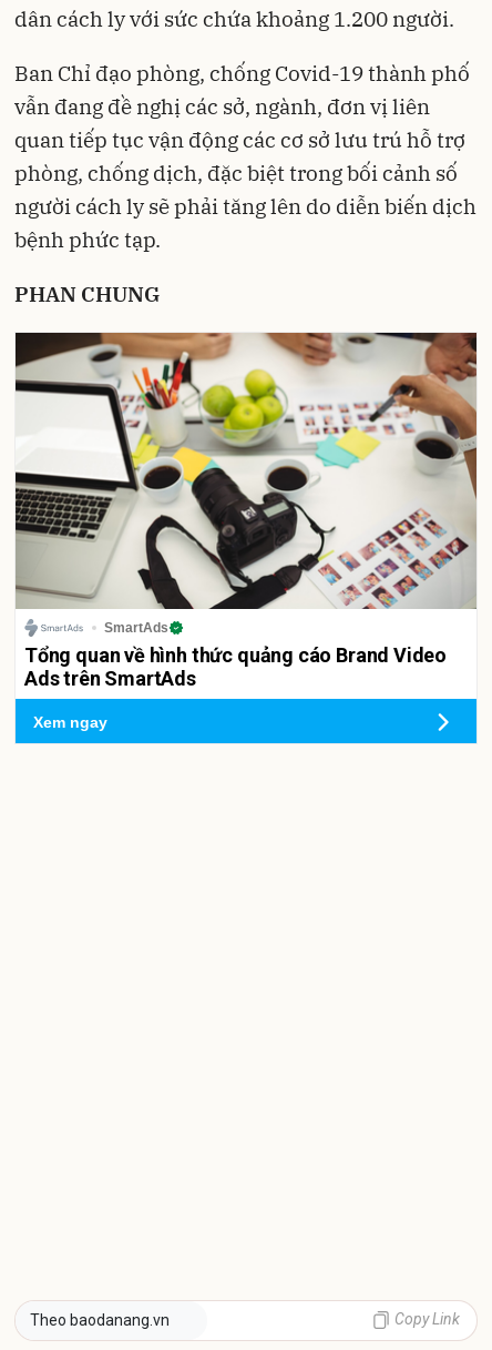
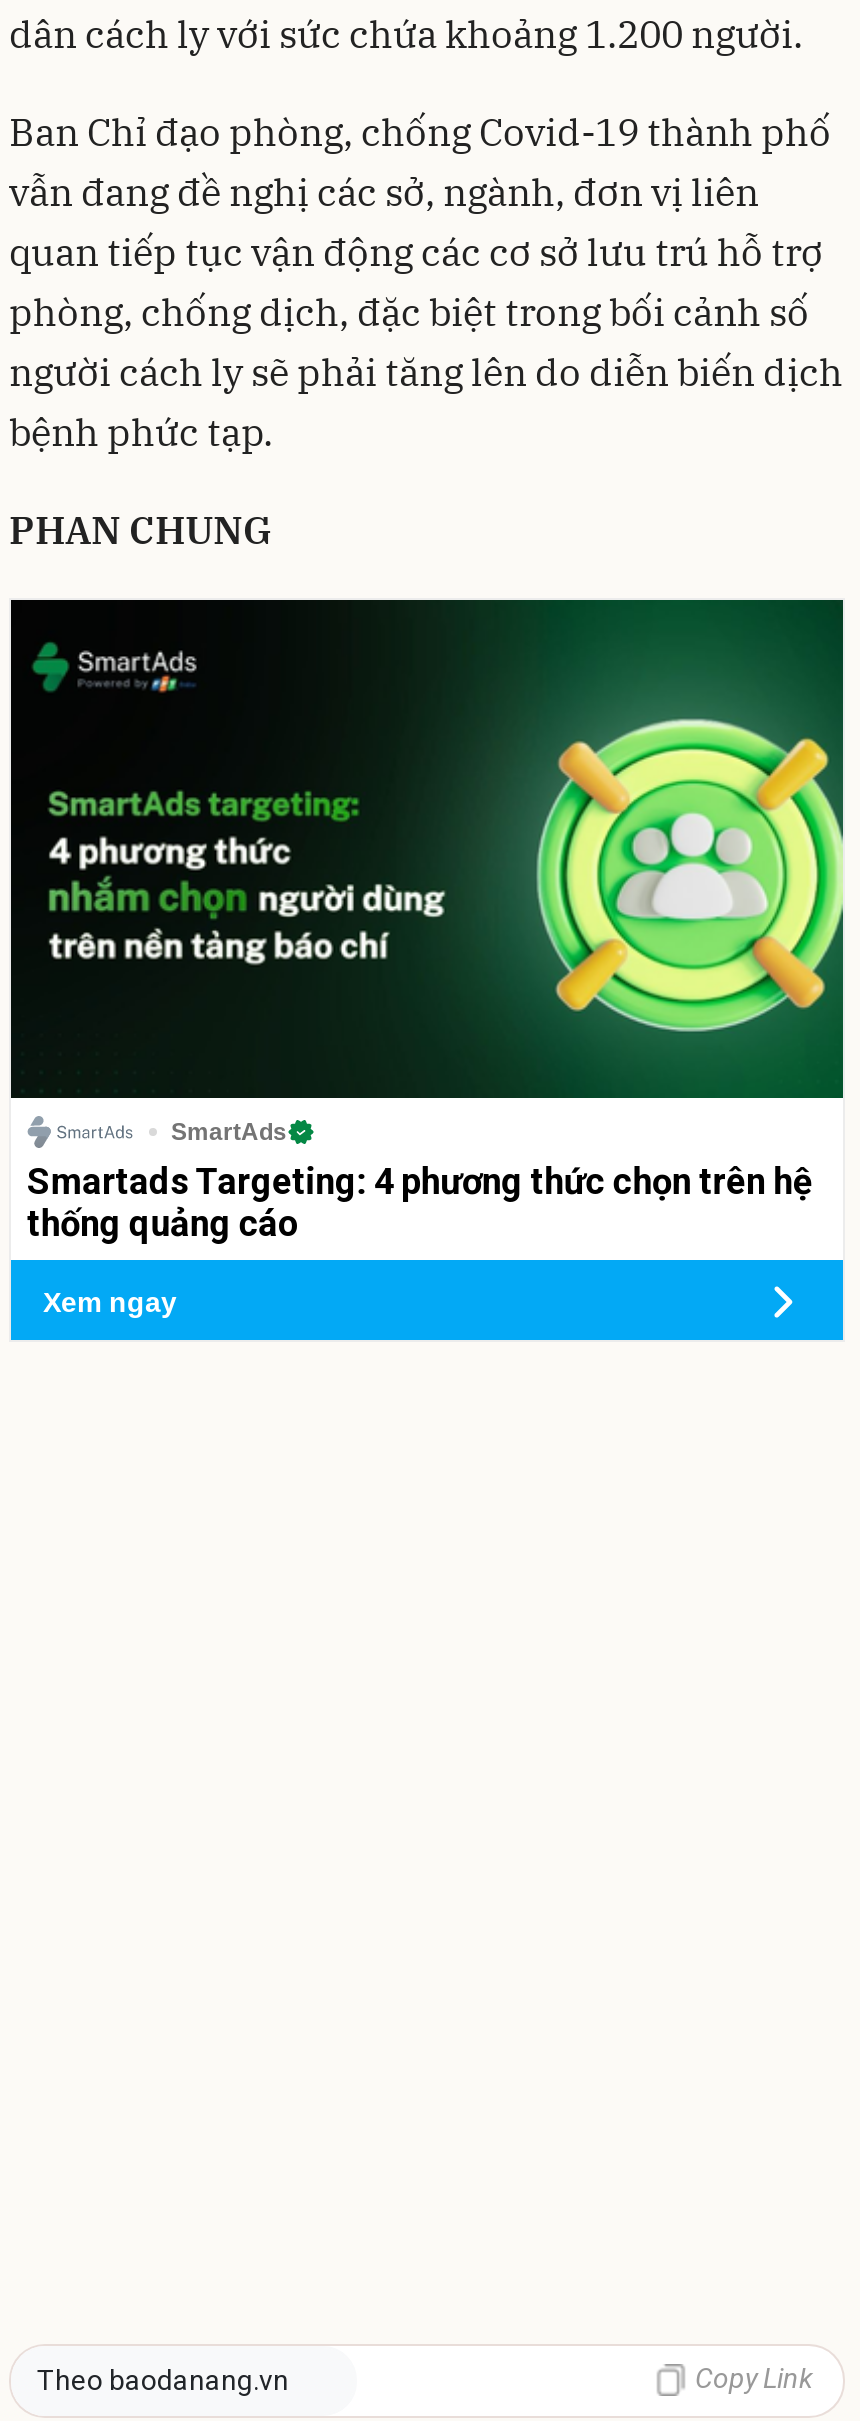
[14,332,478,690] [image] | Tổng quan về hình thức quảng cáo Brand Video | Ads trên SmartAds -> [9,598,845,1244] [image] | Smartads Targeting: 4 phương thức chọn trên hệ | thống quảng cáo

